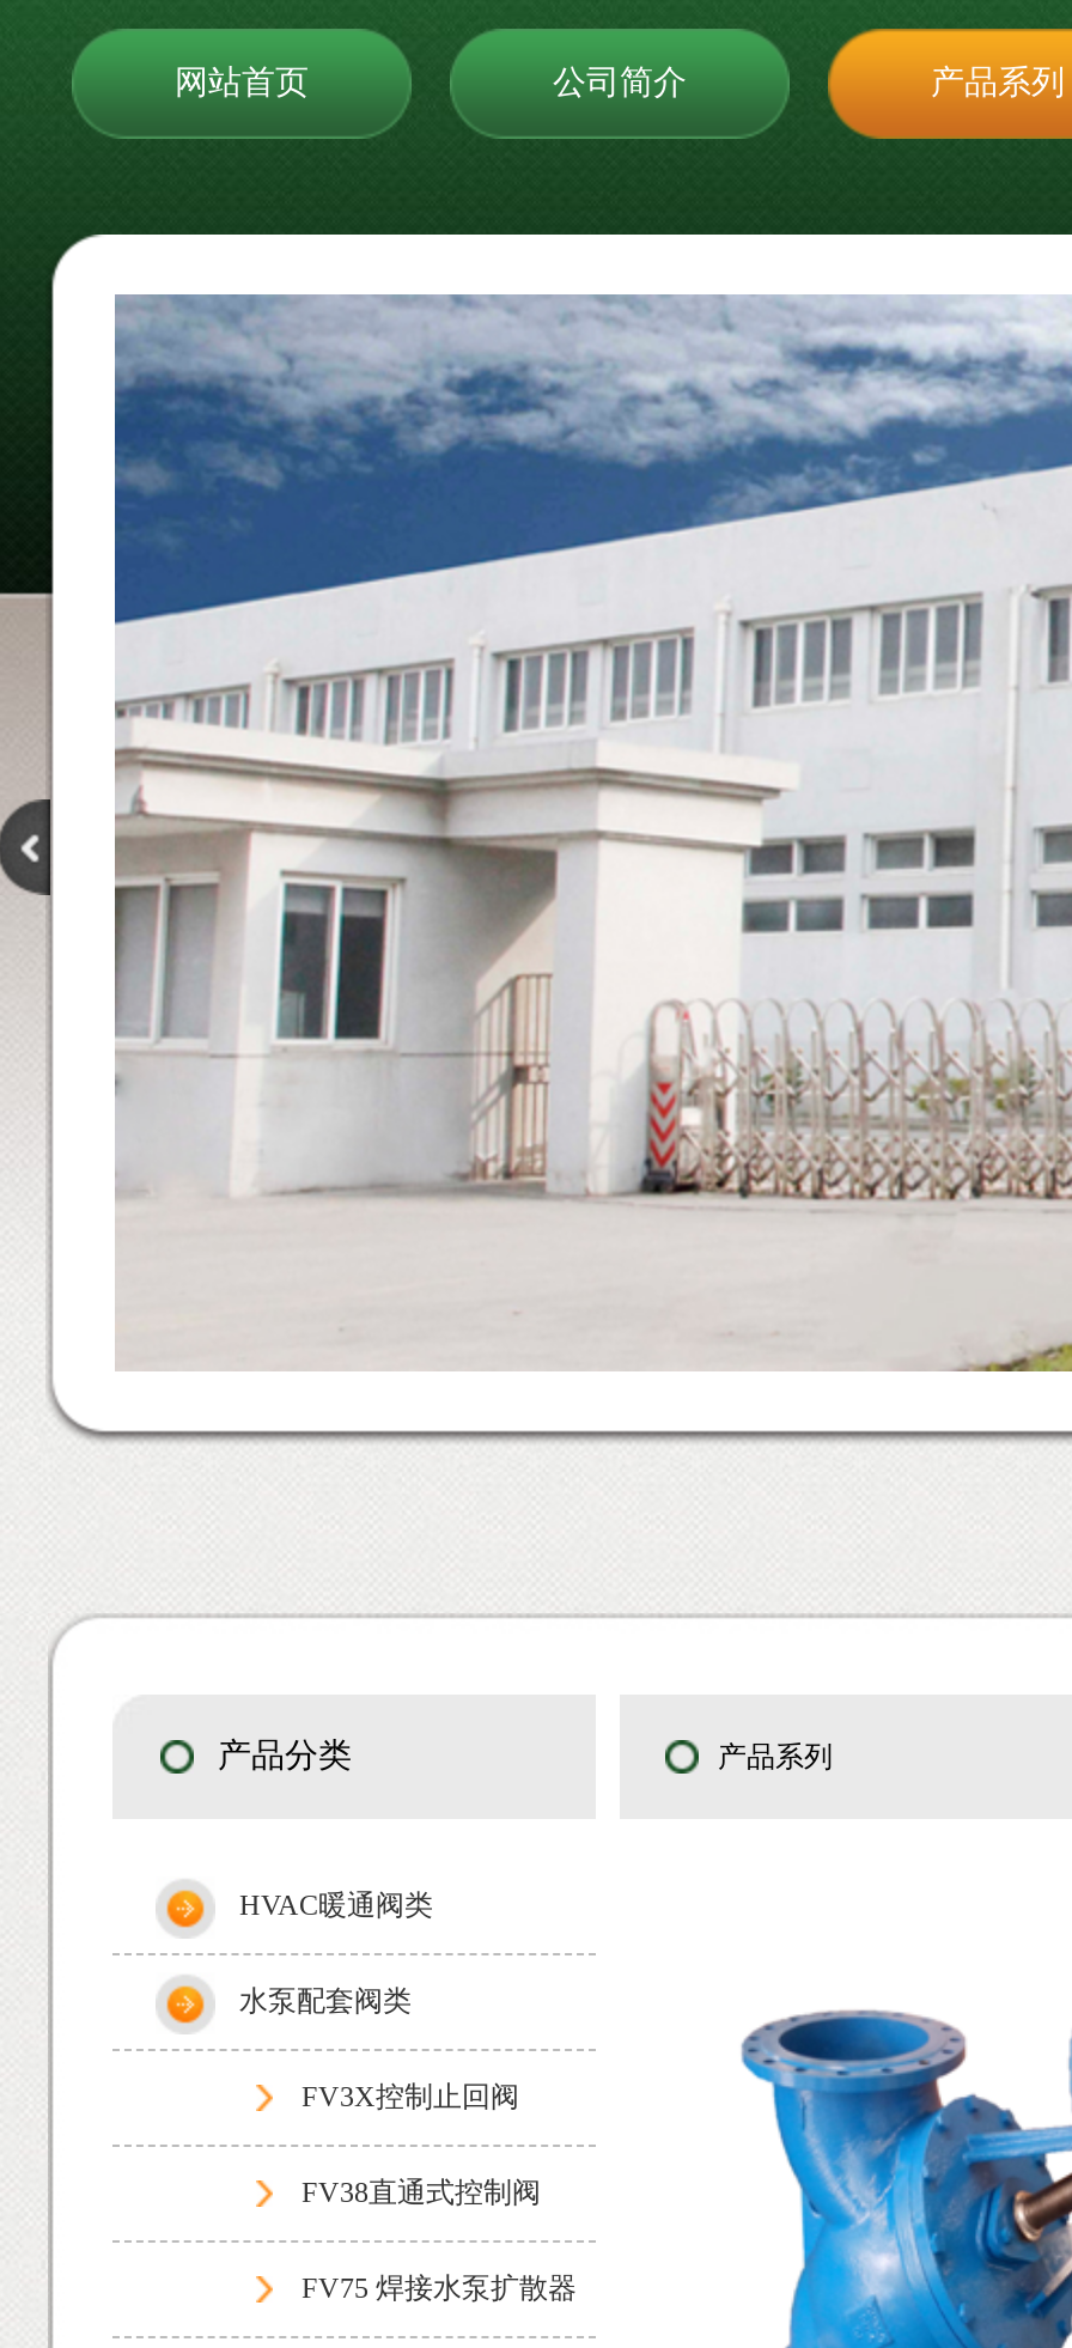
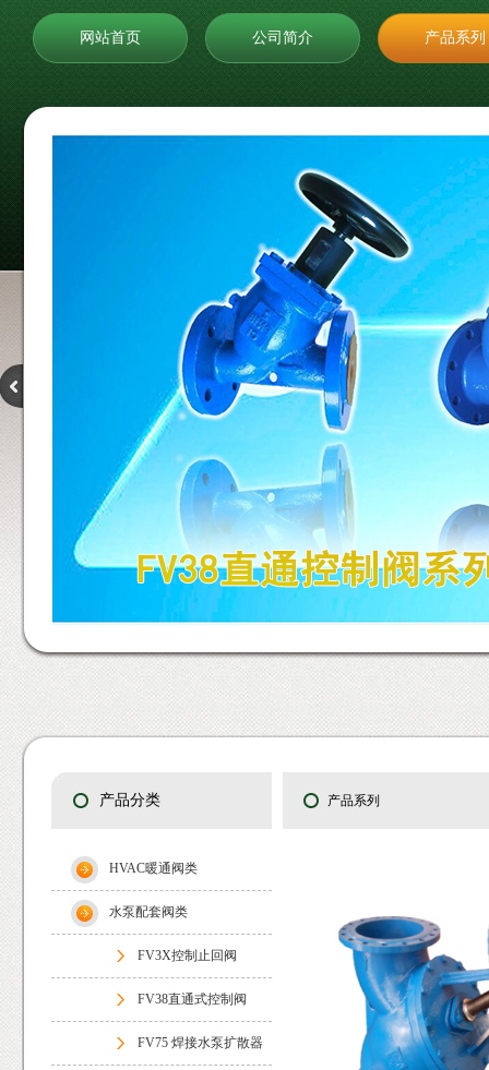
[112,294,1065,1374] [image] -> [51,134,486,625] [image]

